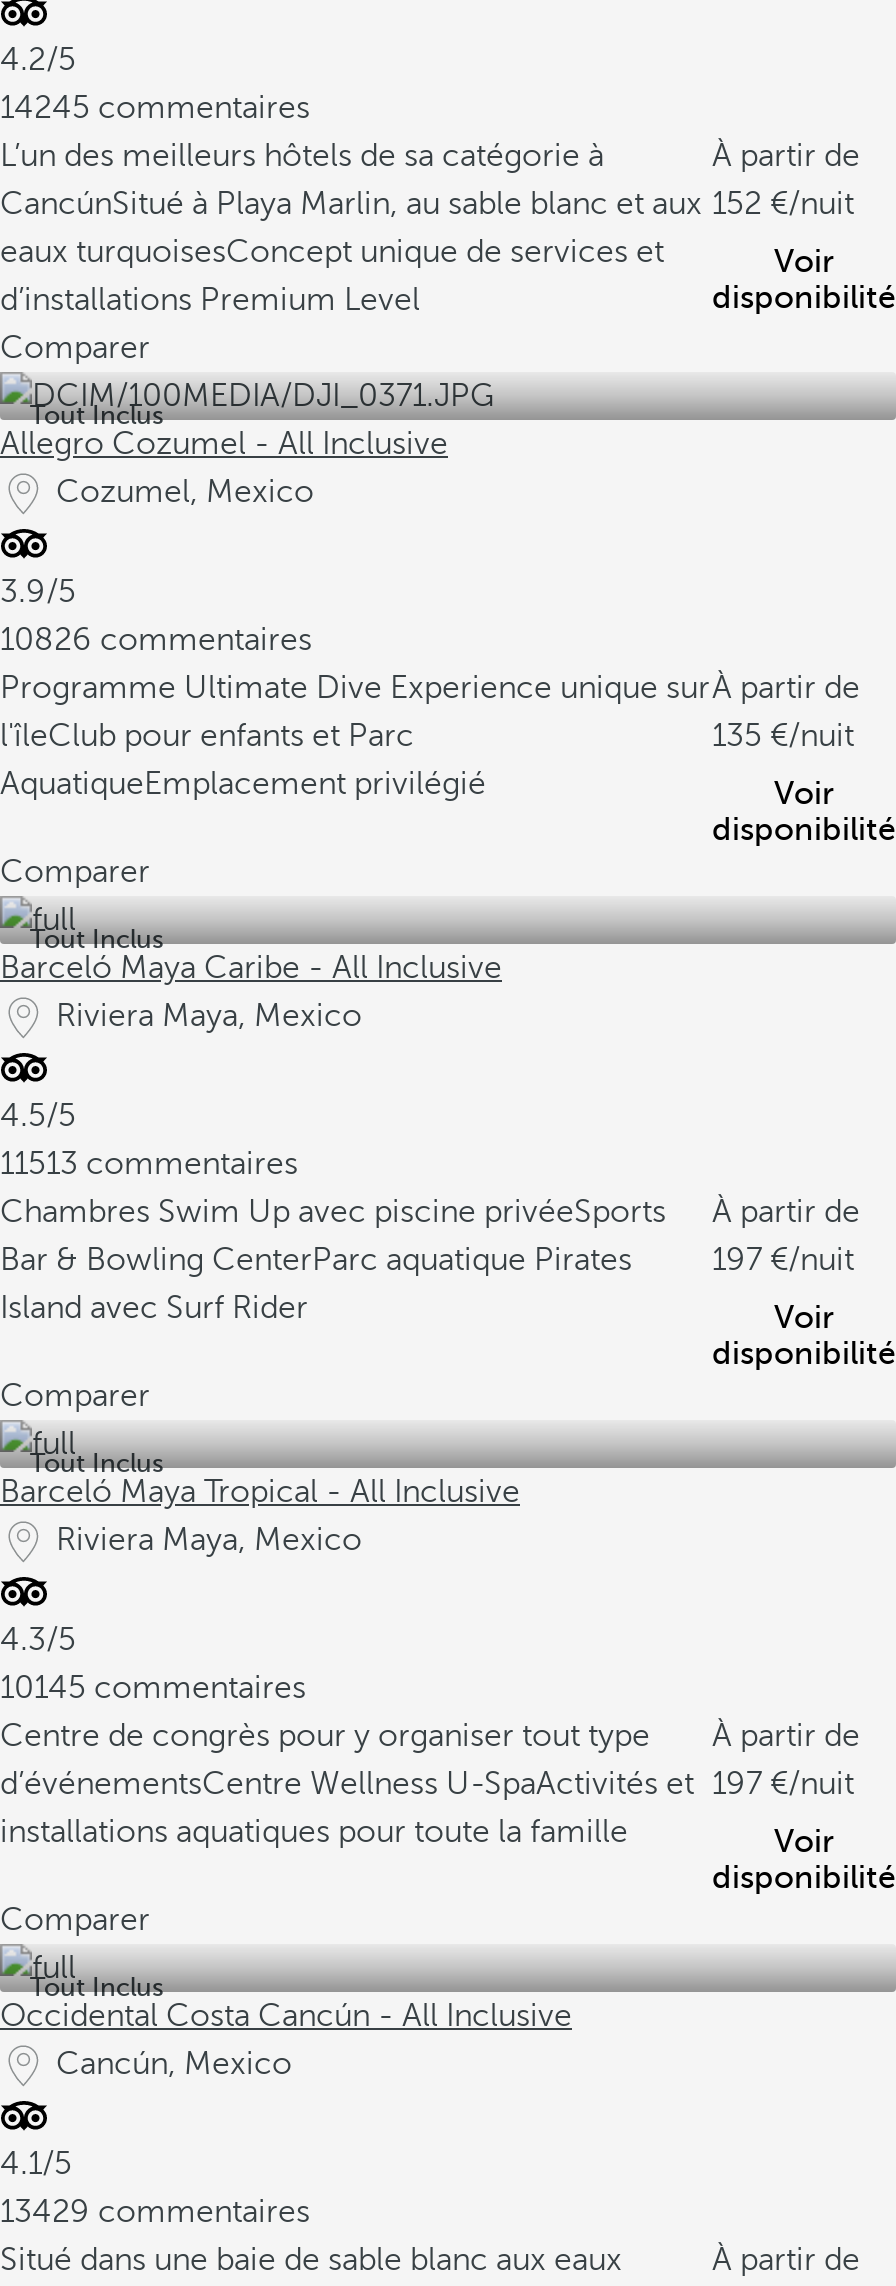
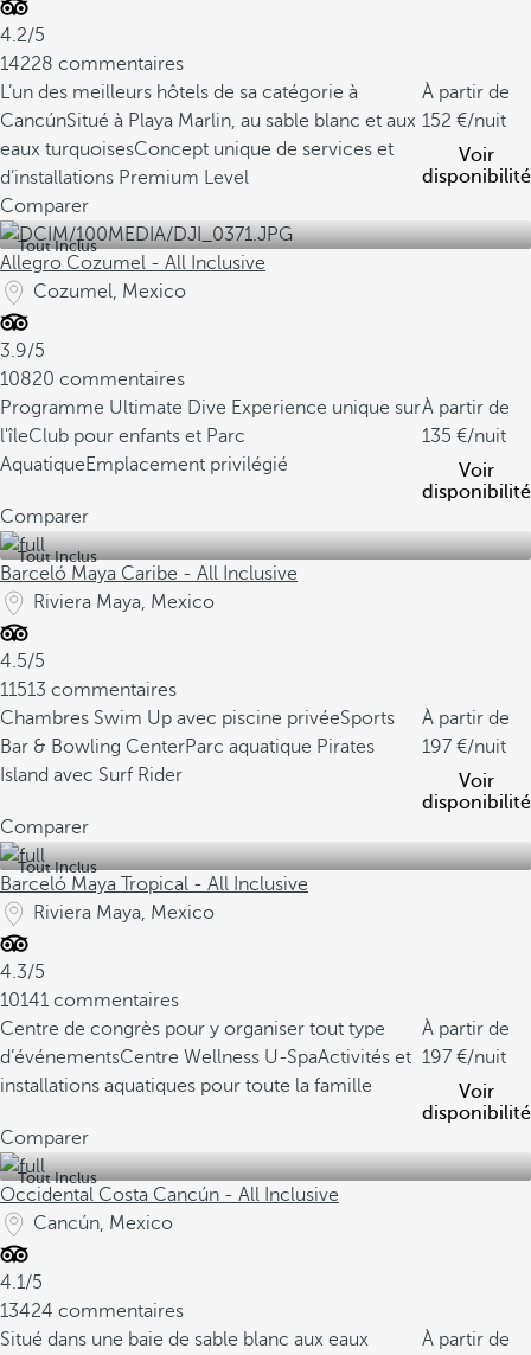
[0,90,310,126] 14245 commentaires -> [0,53,184,75] 14228 commentaires
[0,622,312,658] 10826 commentaires -> [0,369,185,390] 10820 commentaires
[0,1670,306,1706] 10145 commentaires -> [0,990,179,1011] 10141 commentaires
[0,2194,310,2230] 13429 commentaires -> [0,1300,184,1322] 13424 commentaires

